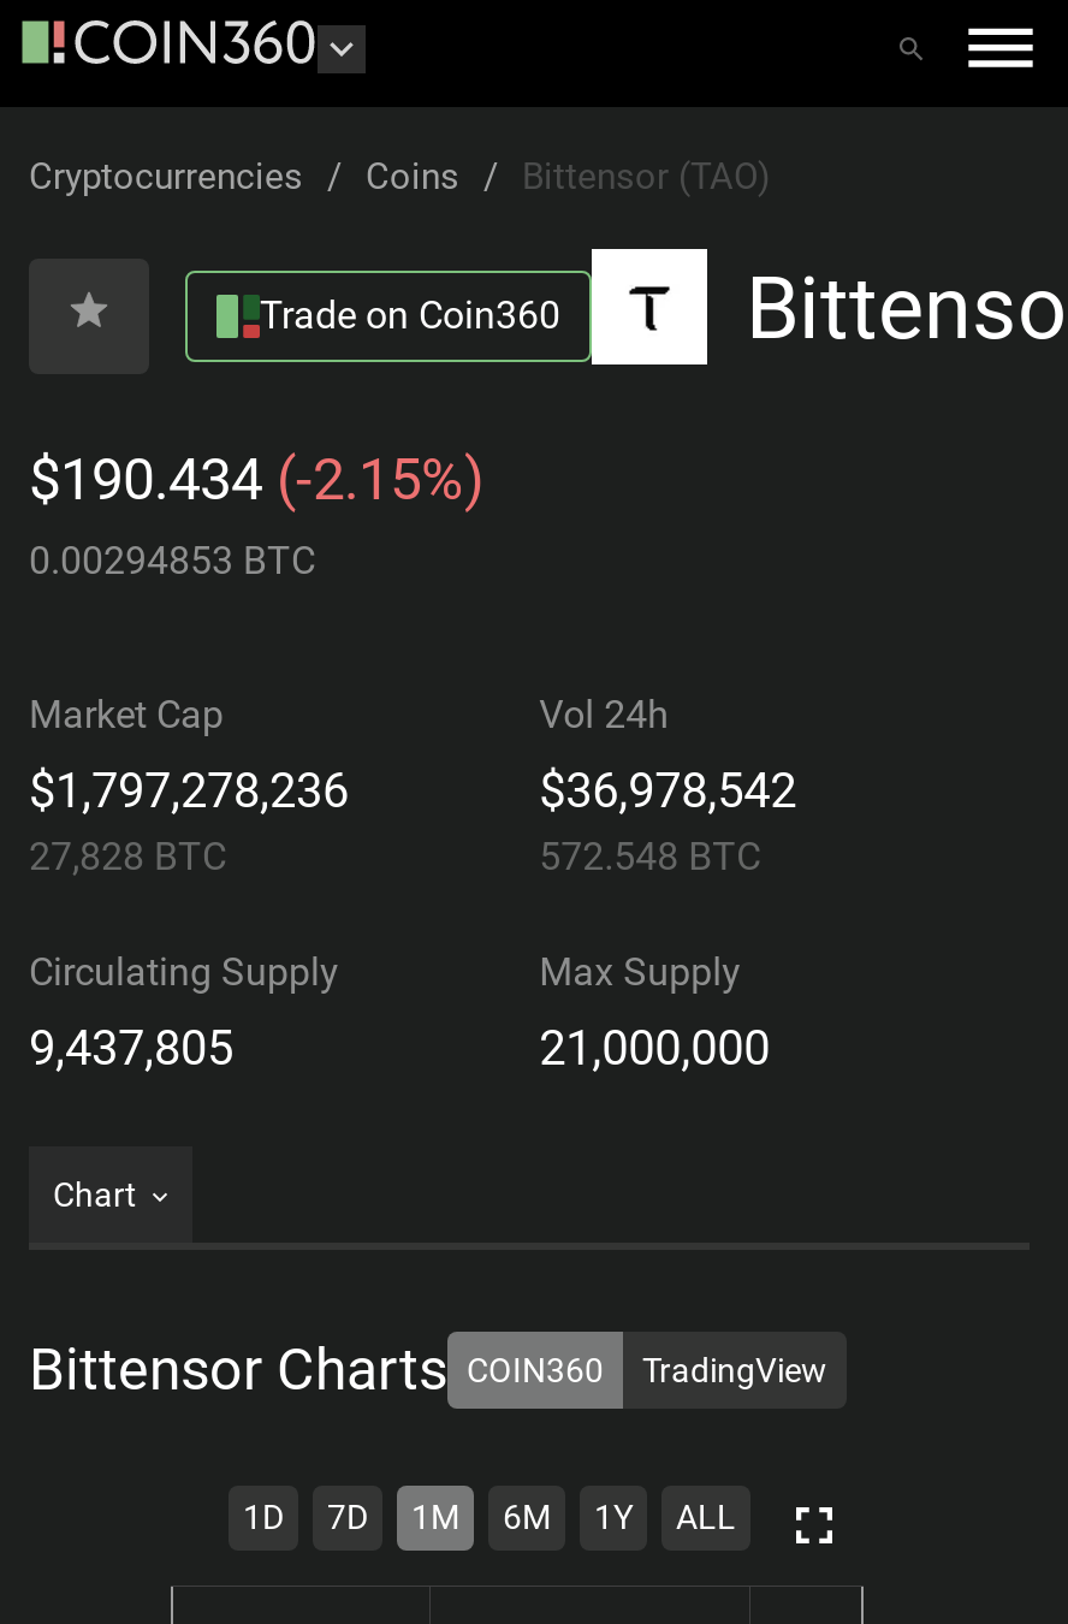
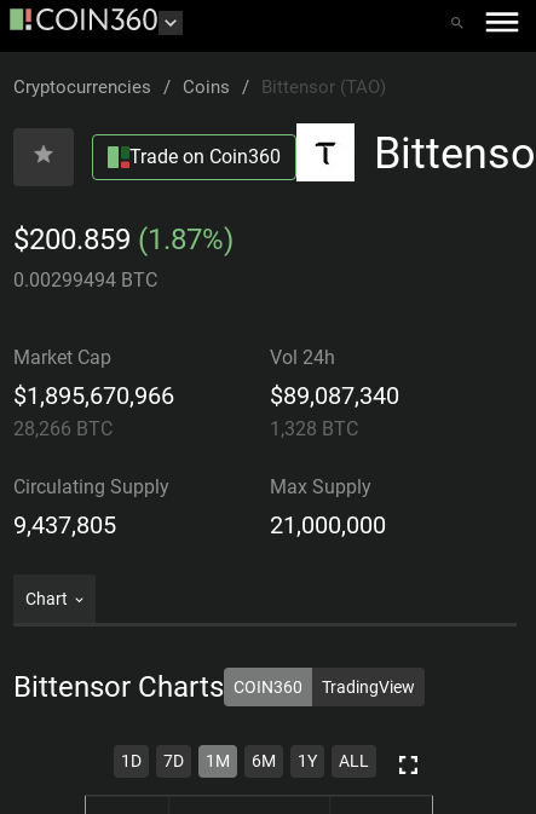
[29,446,483,514] $190.434 (-2.15%) -> [13,223,234,256] $200.859 (1.87%)
[29,538,315,583] 0.00294853 BTC -> [13,269,157,291] 0.00299494 BTC
[29,761,349,819] $1,797,278,236 -> [13,381,174,410] $1,895,670,966
[539,761,797,819] $36,978,542 -> [270,381,400,410] $89,087,340
[29,834,226,879] 27,828 BTC -> [13,417,113,440] 28,266 BTC
[539,834,761,879] 572.548 BTC -> [270,417,358,440] 1,328 BTC

